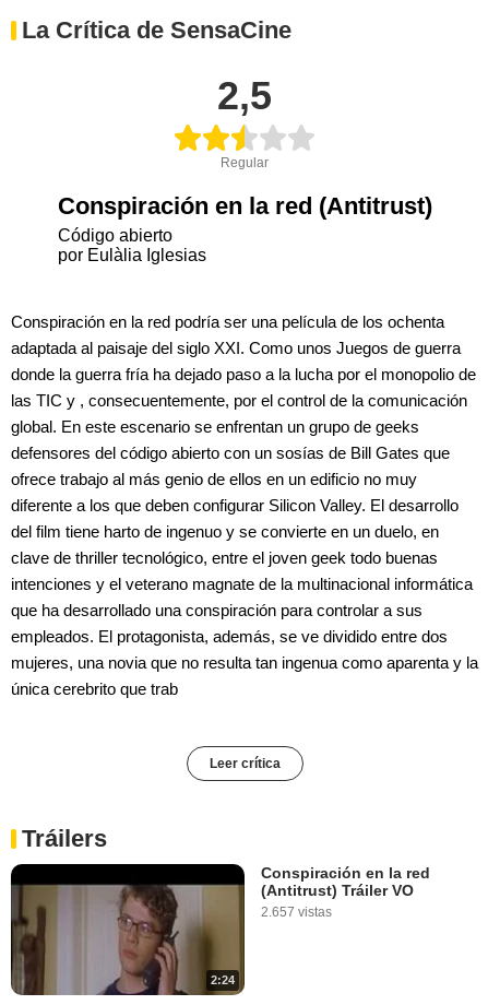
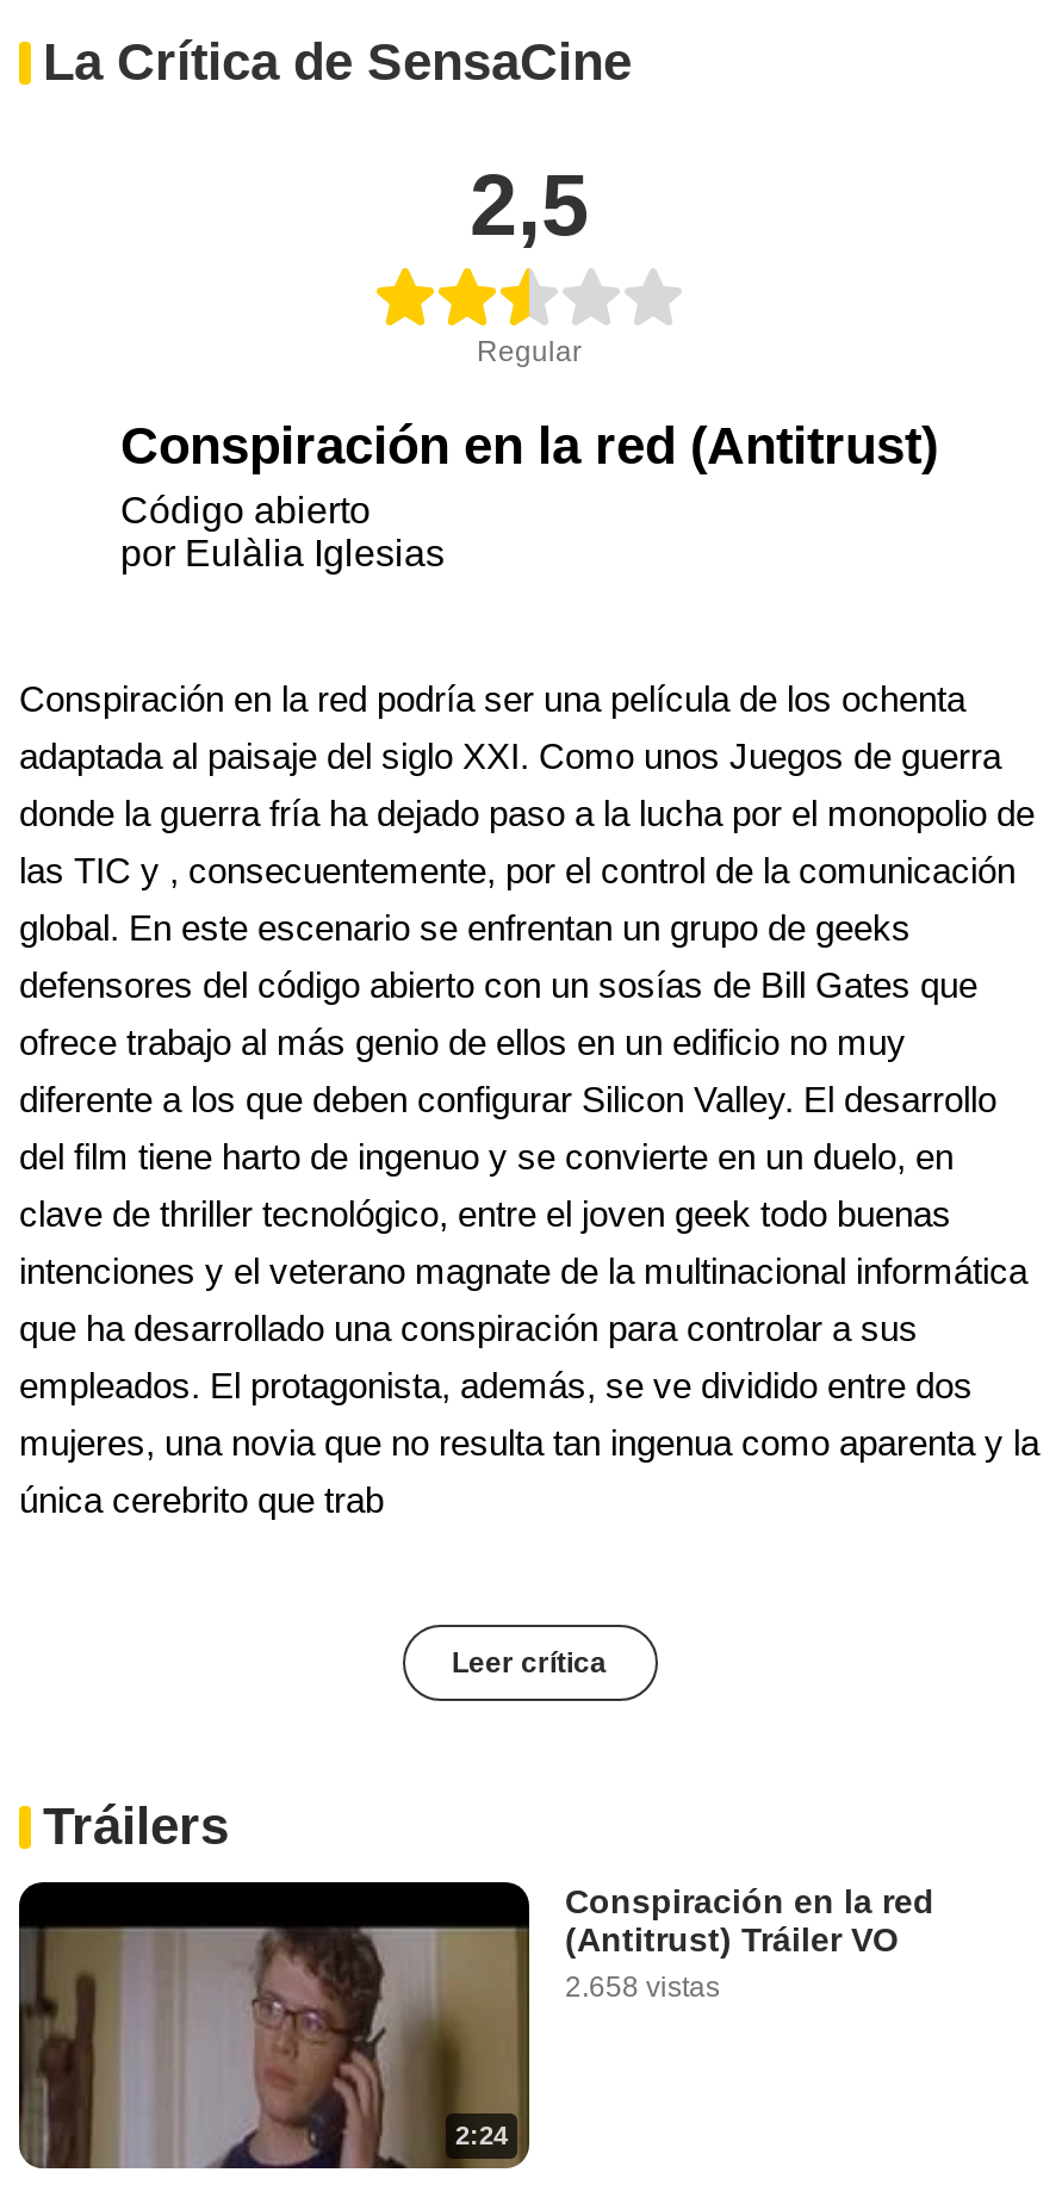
[261,904,332,919] 2.657 vistas -> [565,1970,720,2003] 2.658 vistas

